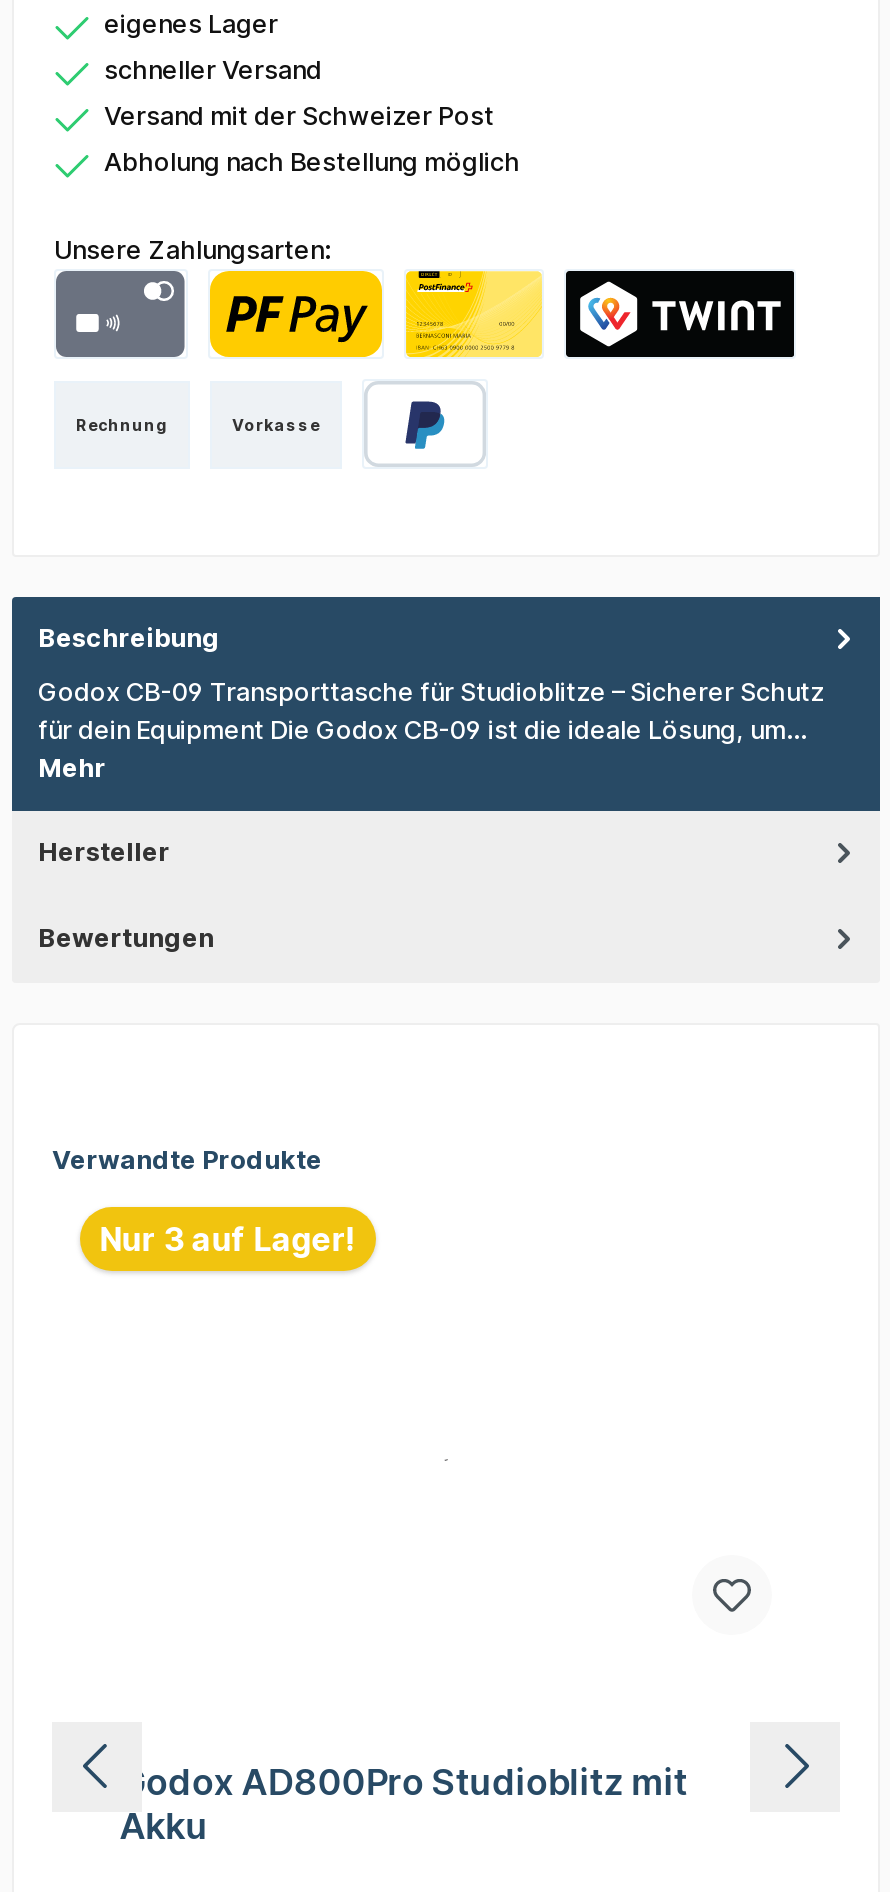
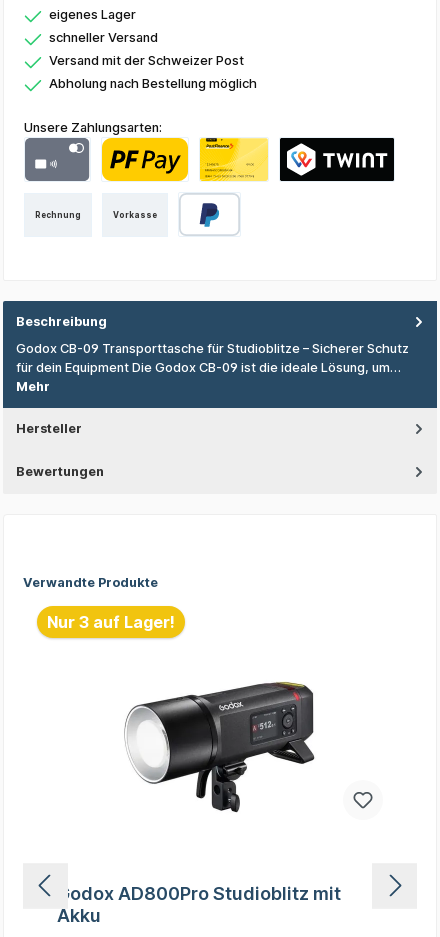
none -> [124,681,315,813] [image]

